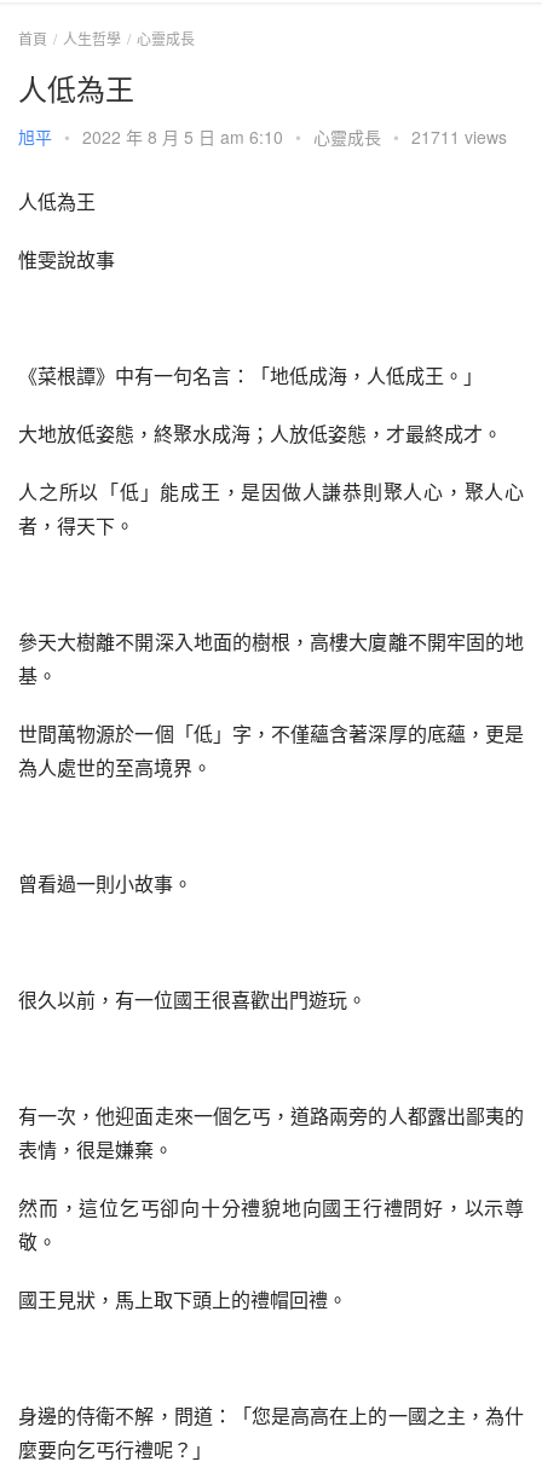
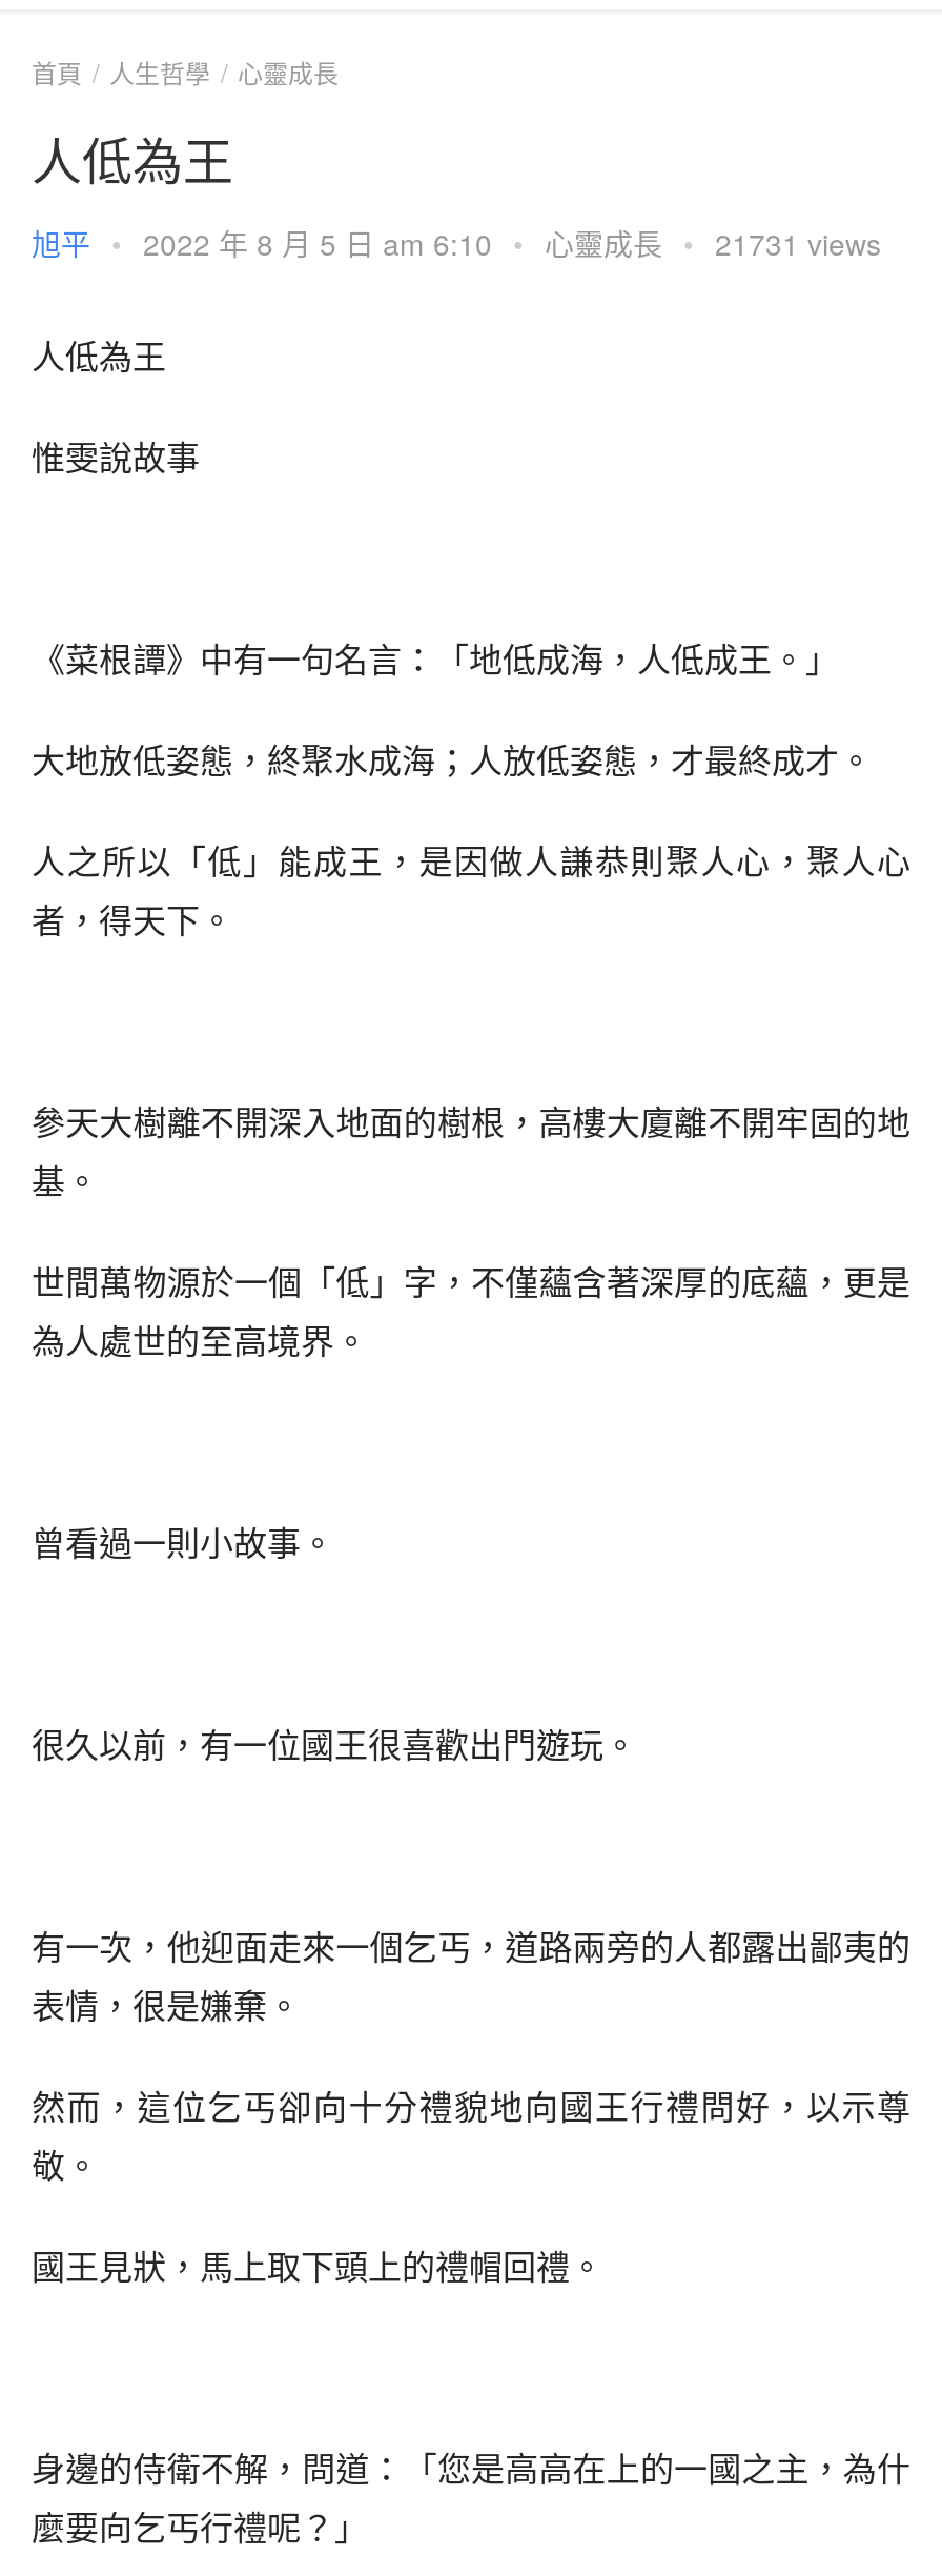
[18,125,507,149] 旭平 • 2022 年 8 月 5 日 am 6:10 • 心靈成長 • 21711 views -> [32,222,881,264] 旭平 • 2022 年 8 月 5 日 am 6:10 • 心靈成長 • 21731 views

